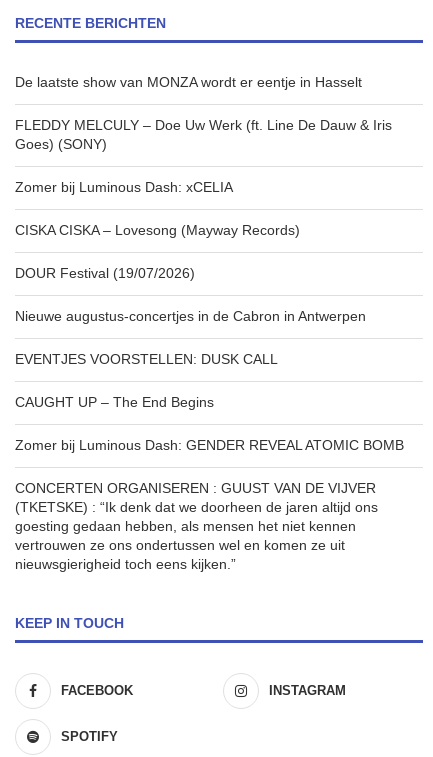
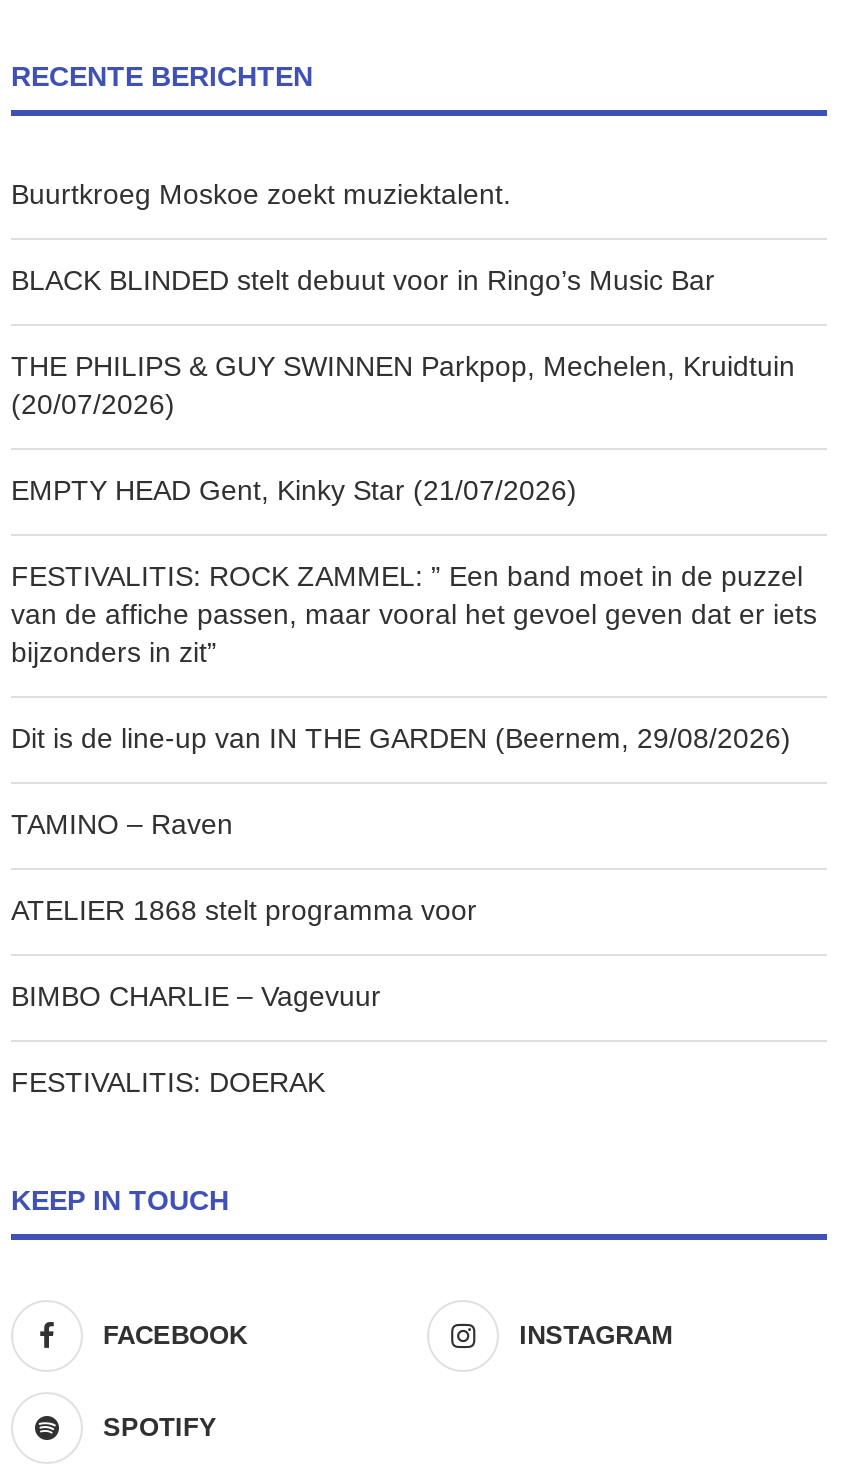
[15,74,362,90] De laatste show van MONZA wordt er eentje in Hasselt -> [11,179,511,211] Buurtkroeg Moskoe zoekt muziektalent.
[15,117,392,152] FLEDDY MELCULY – Doe Uw Werk (ft. Line De Dauw & Iris | Goes) (SONY) -> [11,265,715,297] BLACK BLINDED stelt debuut voor in Ringo’s Music Bar
[15,179,233,195] Zomer bij Luminous Dash: xCELIA -> [11,351,795,421] THE PHILIPS & GUY SWINNEN Parkpop, Mechelen, Kruidtuin | (20/07/2026)
[15,222,300,238] CISKA CISKA – Lovesong (Mayway Records) -> [11,475,577,507] EMPTY HEAD Gent, Kinky Star (21/07/2026)
[15,265,195,281] DOUR Festival (19/07/2026) -> [11,561,817,669] FESTIVALITIS: ROCK ZAMMEL: ” Een band moet in de puzzel | van de affiche passen, maar vooral het gevoel geven dat er iets | bijzonders in zit”
[15,308,366,324] Nieuwe augustus-concertjes in de Cabron in Antwerpen -> [11,723,791,755] Dit is de line-up van IN THE GARDEN (Beernem, 29/08/2026)
[15,351,278,367] EVENTJES VOORSTELLEN: DUSK CALL -> [11,809,233,841] TAMINO – Raven
[15,394,214,410] CAUGHT UP – The End Begins -> [11,895,477,927] ATELIER 1868 stelt programma voor
[15,437,404,453] Zomer bij Luminous Dash: GENDER REVEAL ATOMIC BOMB -> [11,981,381,1013] BIMBO CHARLIE – Vagevuur
[15,480,378,572] CONCERTEN ORGANISEREN : GUUST VAN DE VIJVER | (TKETSKE) : “Ik denk dat we doorheen de jaren altijd ons | goesting gedaan hebben, als mensen het niet kennen | vertrouwen ze ons ondertussen wel en komen ze uit | nieuwsgierigheid toch eens kijken.” -> [11,1067,325,1099] FESTIVALITIS: DOERAK

